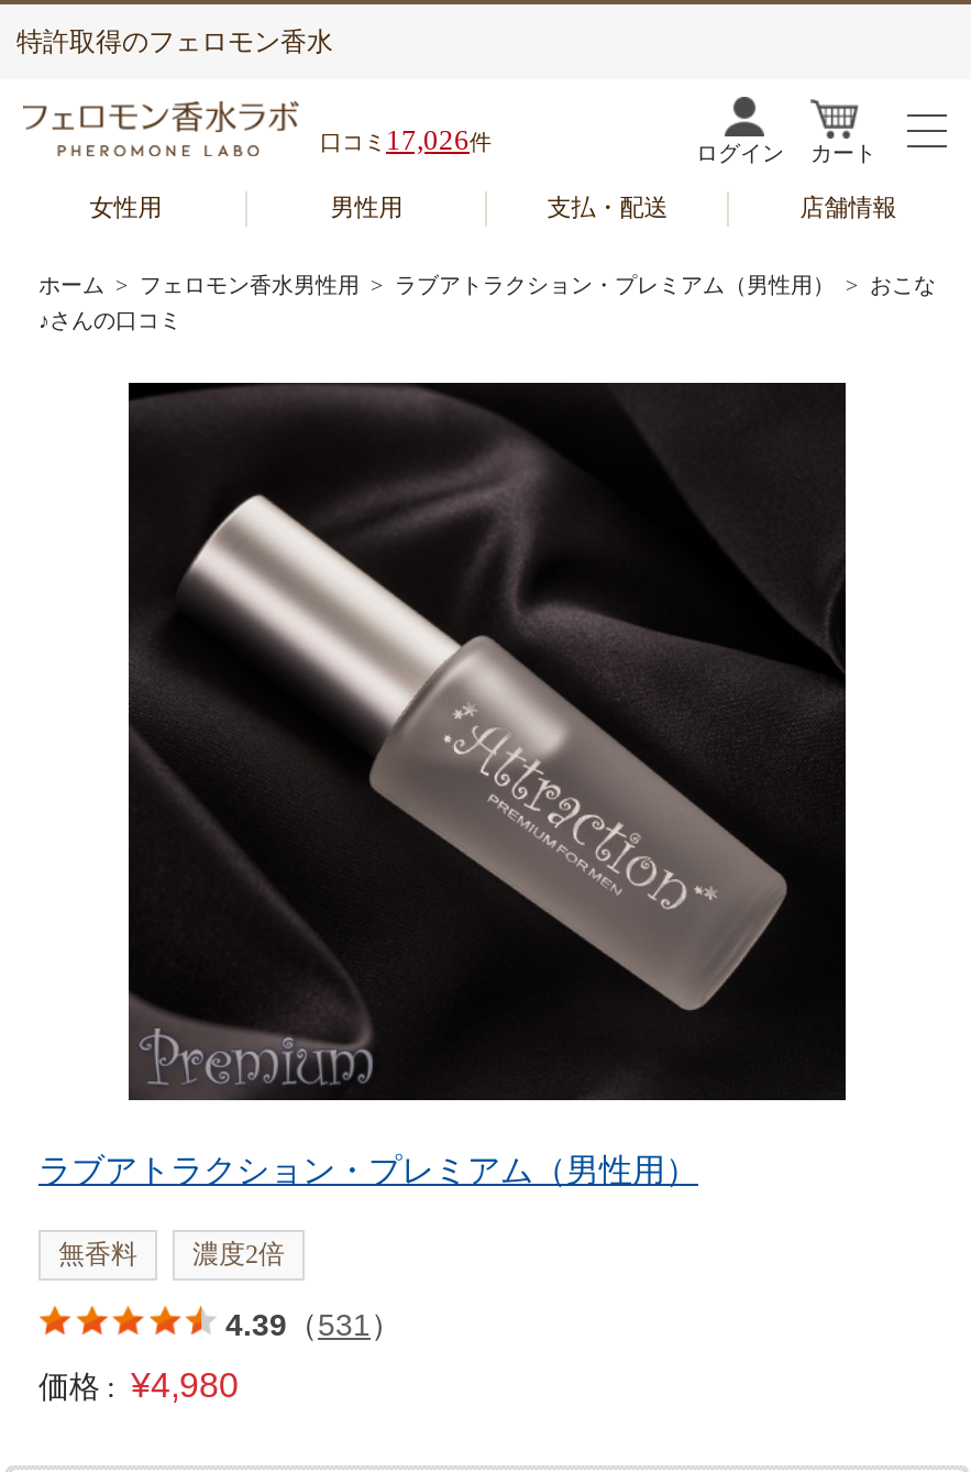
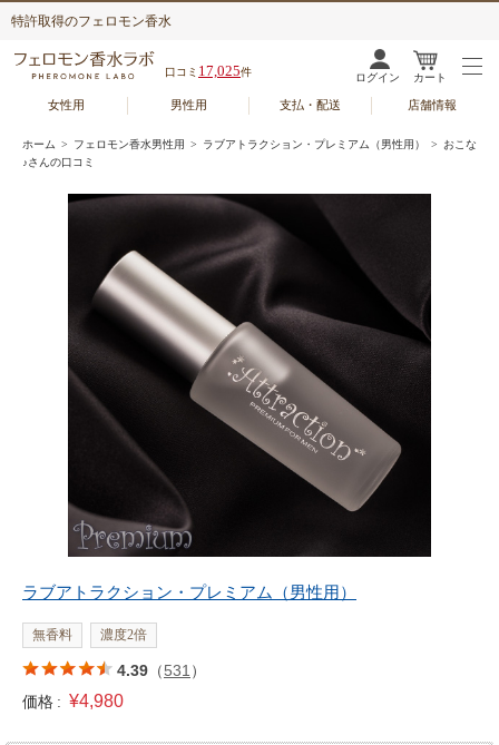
[320,123,492,156] 口コミ17,026件 -> [165,62,252,79] 口コミ17,025件

